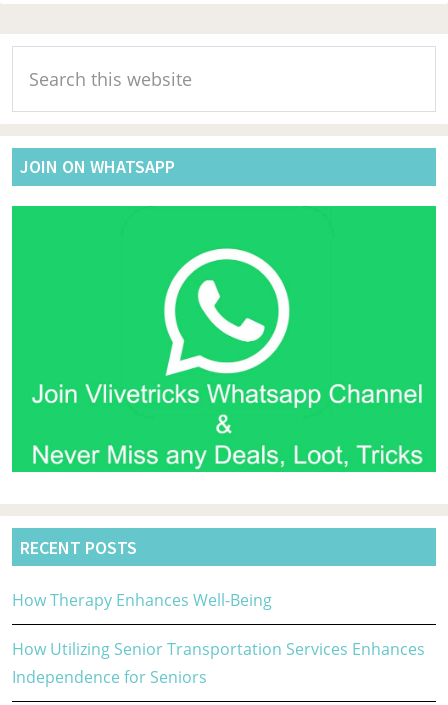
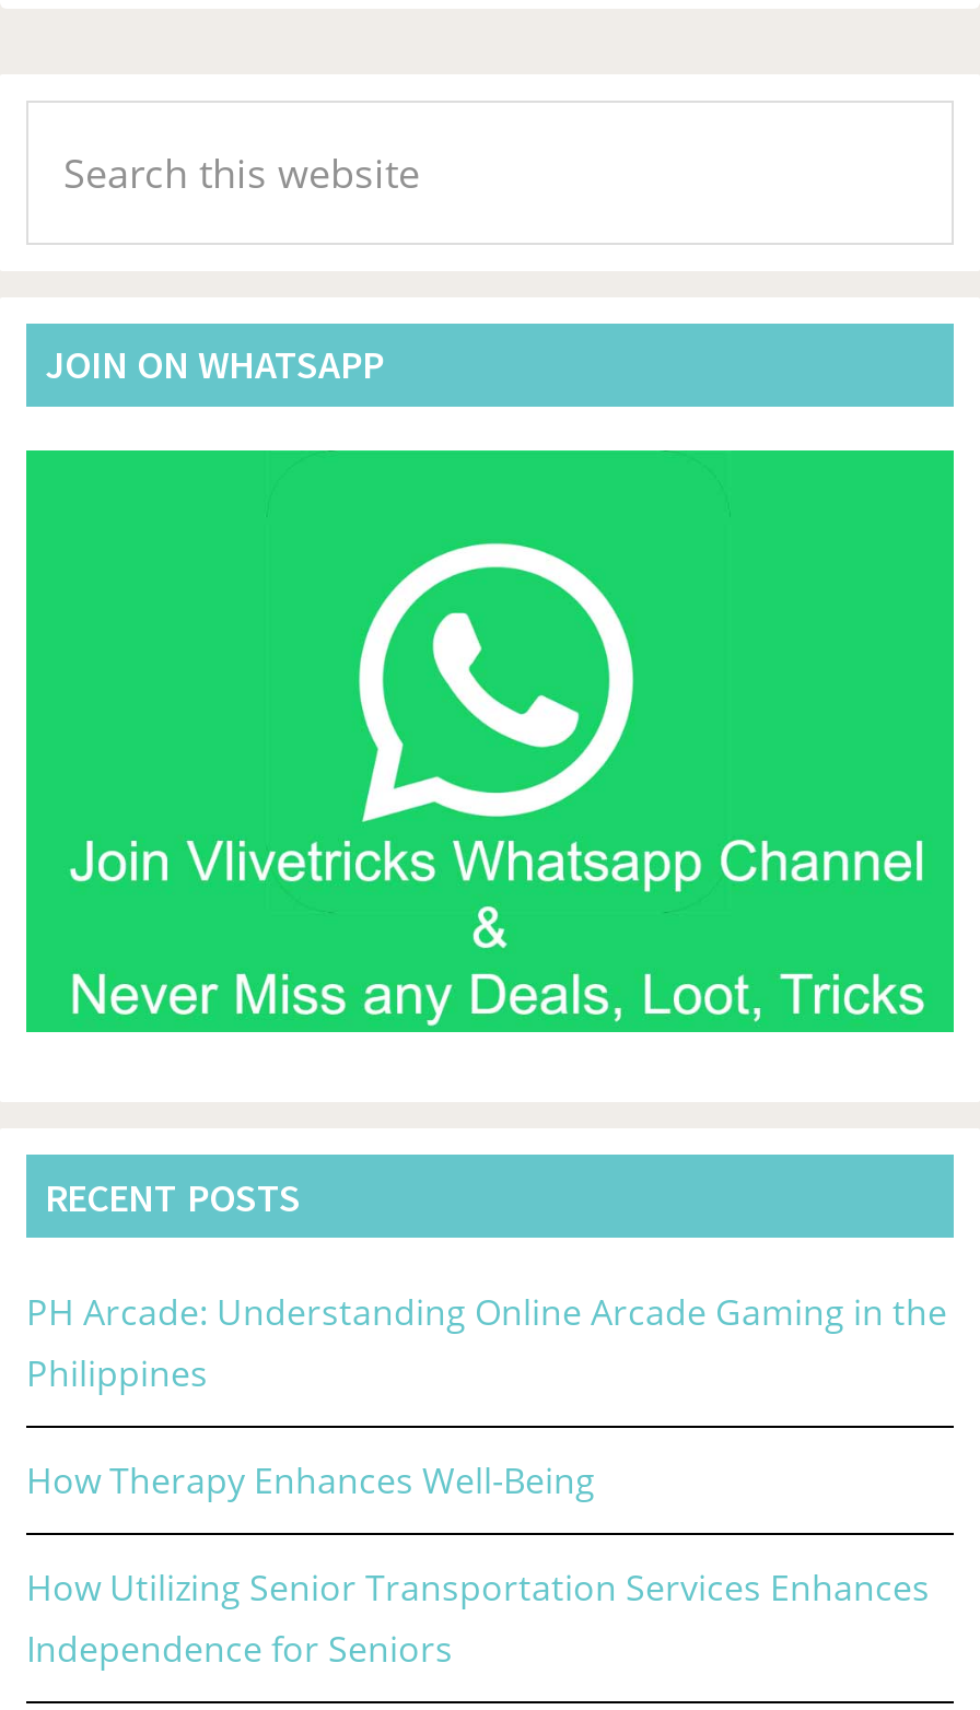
none -> [26,1288,947,1398] PH Arcade: Understanding Online Arcade Gaming in the | Philippines

